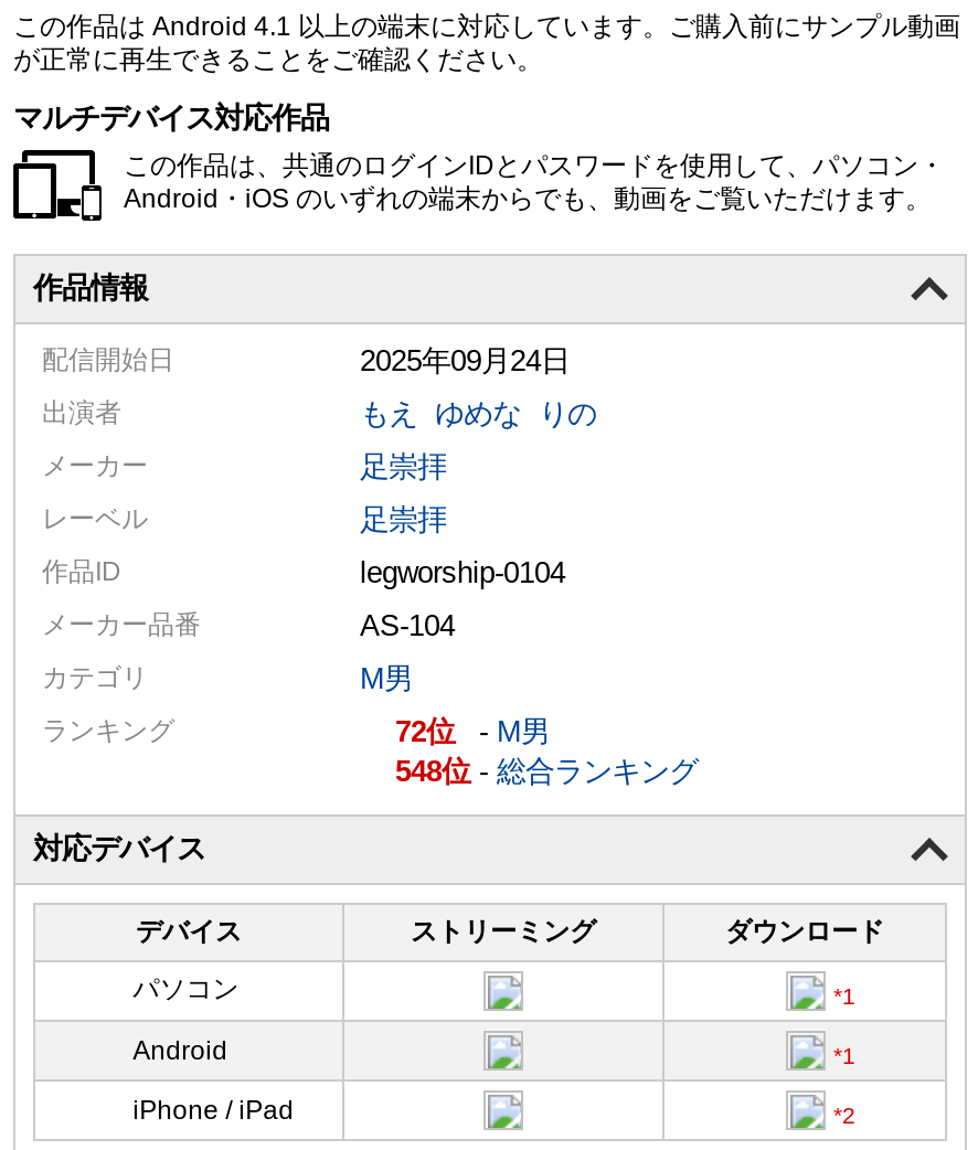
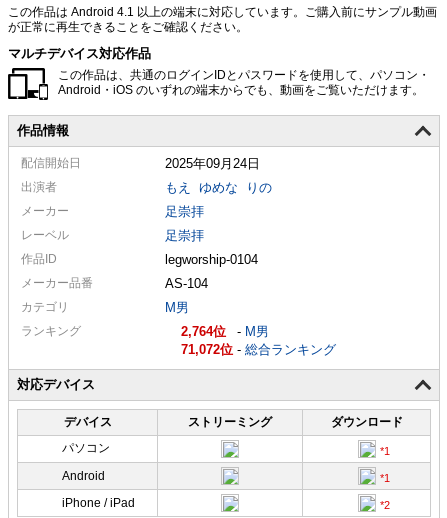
[395,715,550,748] 72 - M男 -> [181,324,269,339] 2,764 - M男
[395,754,698,788] 548 -総合ランキング -> [181,342,336,357] 71,072 -総合ランキング

